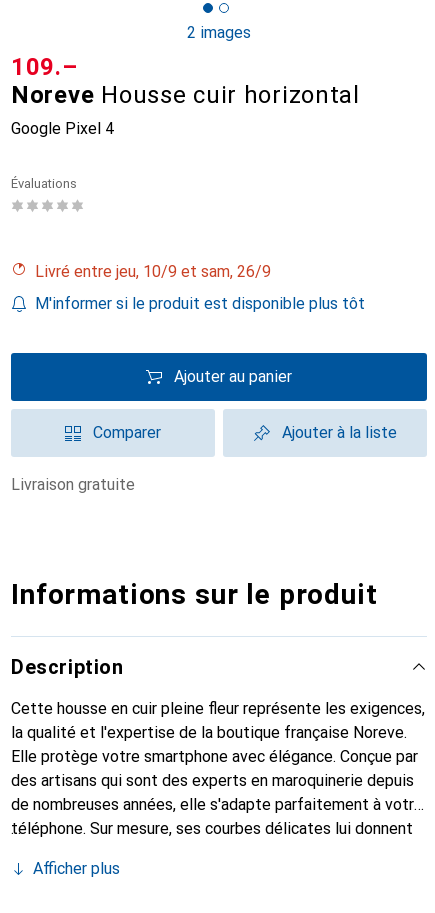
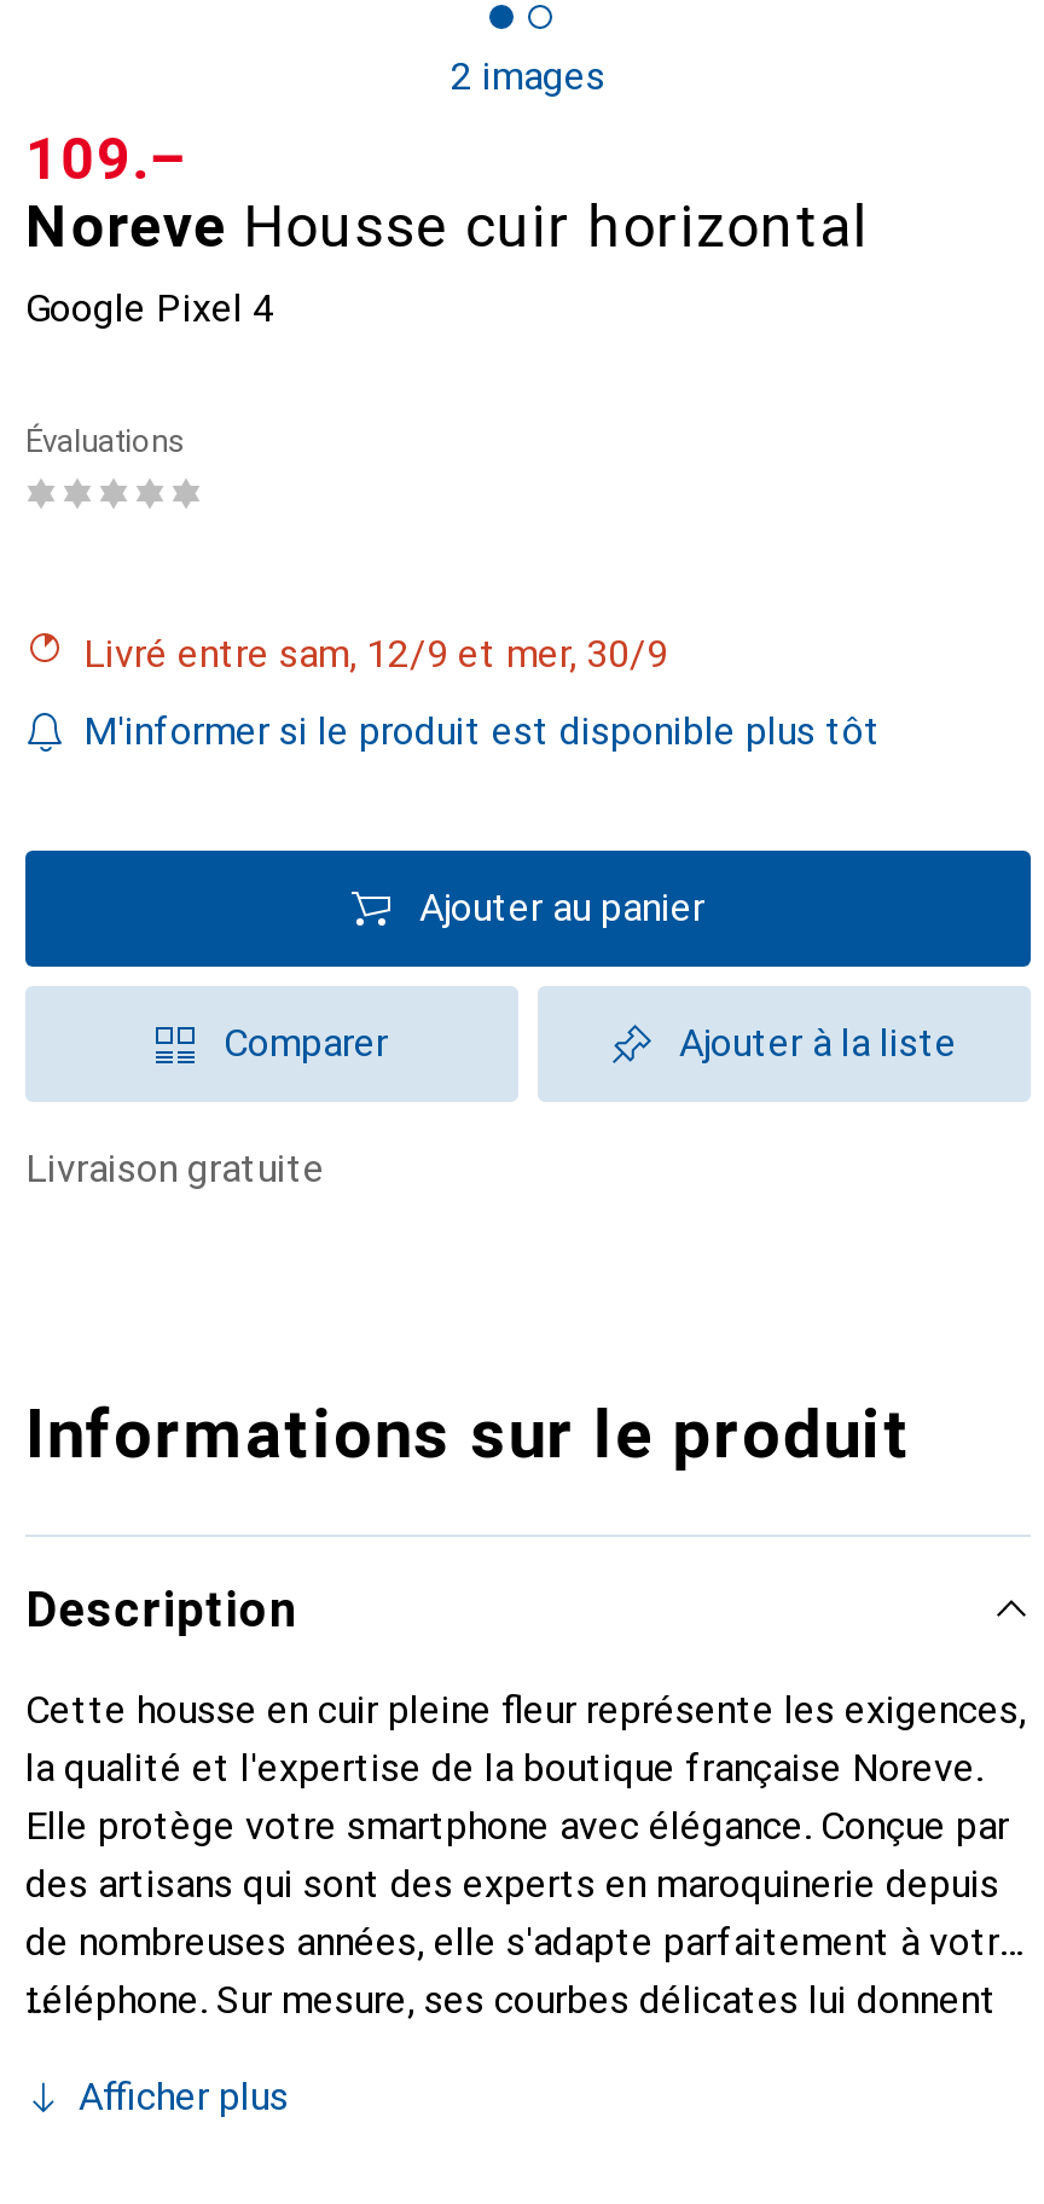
[44,262,271,281] Livré entre jeu, 10/9 et sam, 26/9 -> [105,631,668,677] Livré entre sam, 12/9 et mer, 30/9

